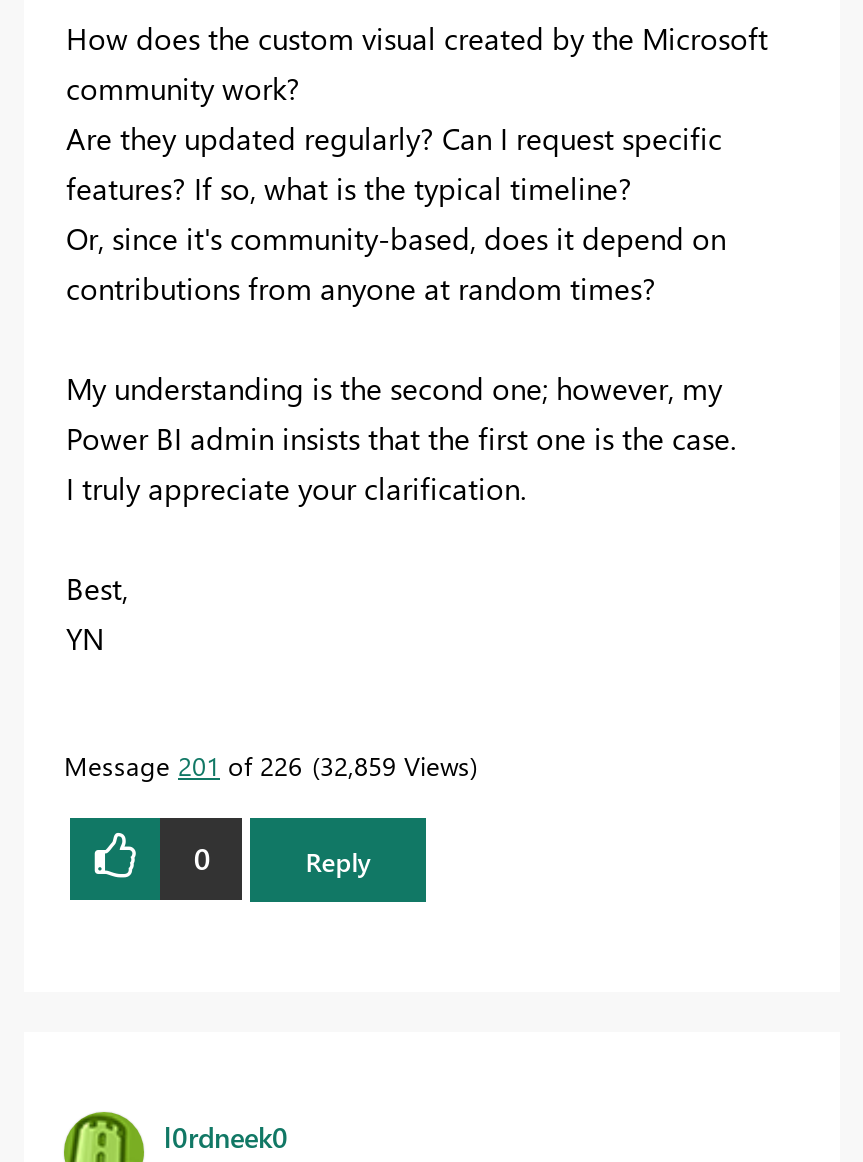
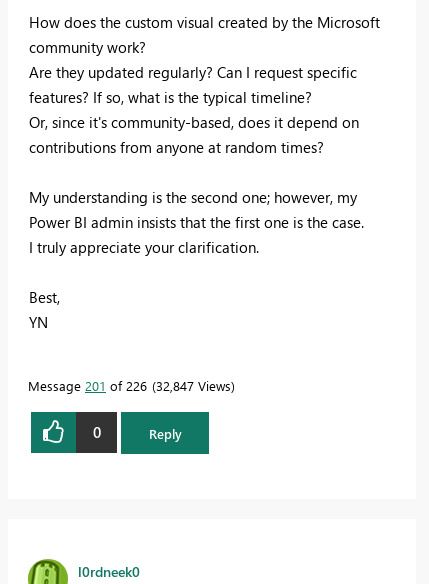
[64,748,470,782] Message 201 of 226 32,859 Views -> [28,377,231,394] Message 201 of 226 32,847 Views

